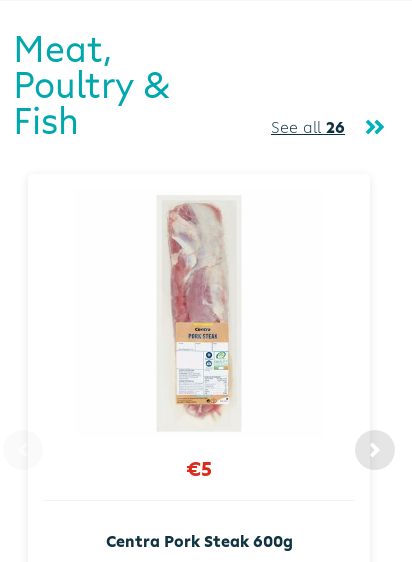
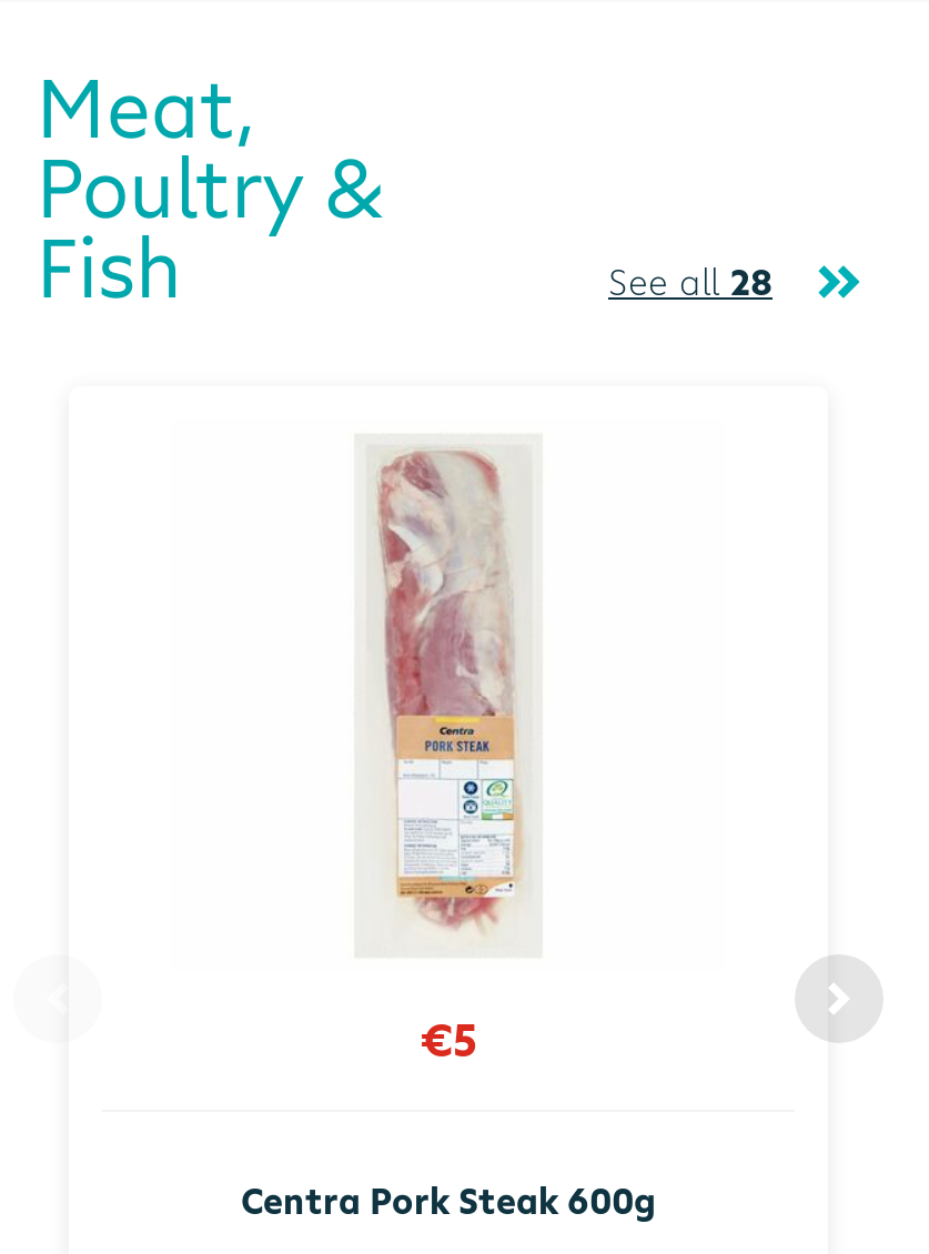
[271,116,345,138] See all 26 -> [608,257,773,306] See all 28

